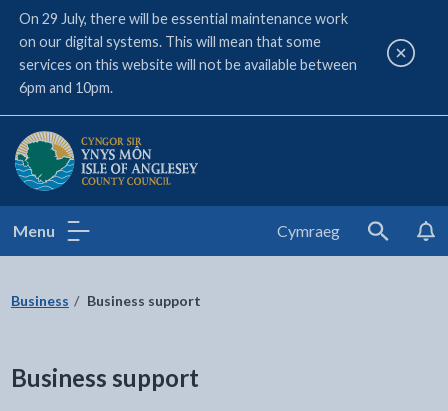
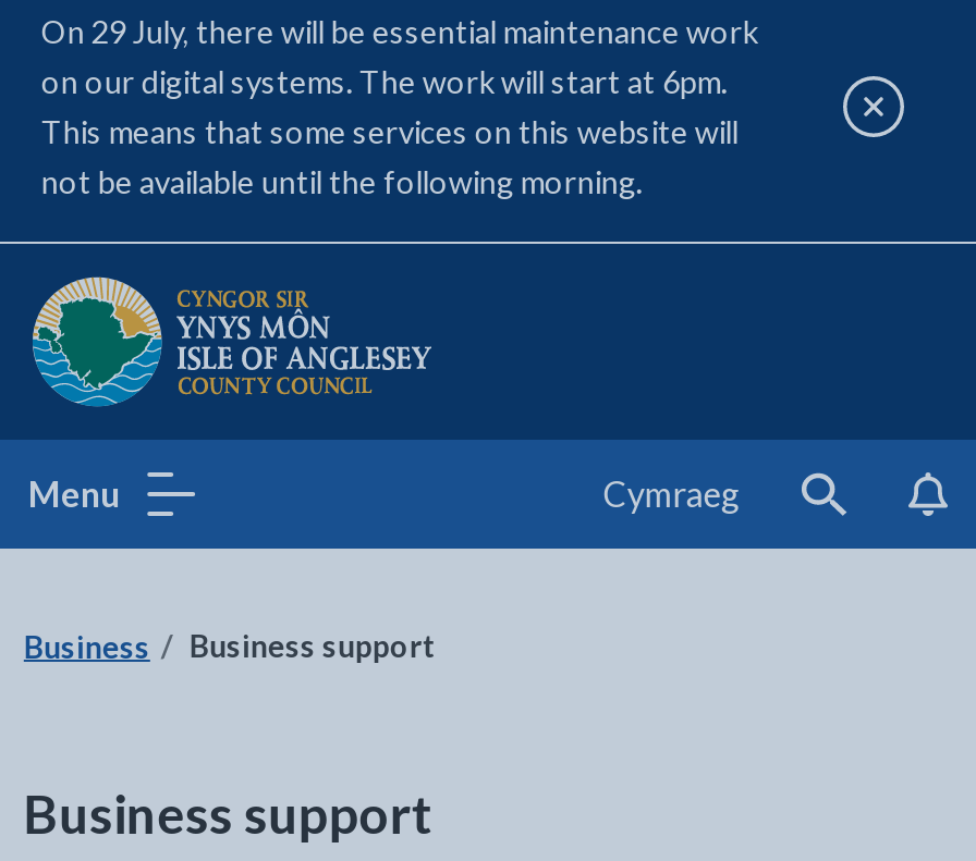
[19,33,357,96] on our digital systems. This will mean that some | services on this website will not be available between | 6pm and 10pm. -> [41,63,738,200] on our digital systems. The work will start at 6pm. | This means that some services on this website will | not be available until the following morning.

